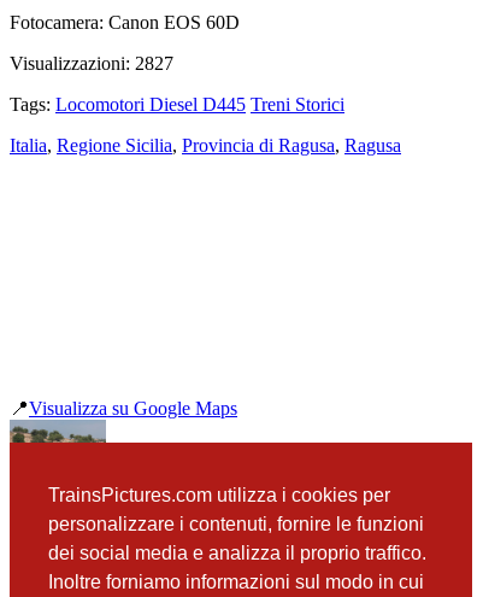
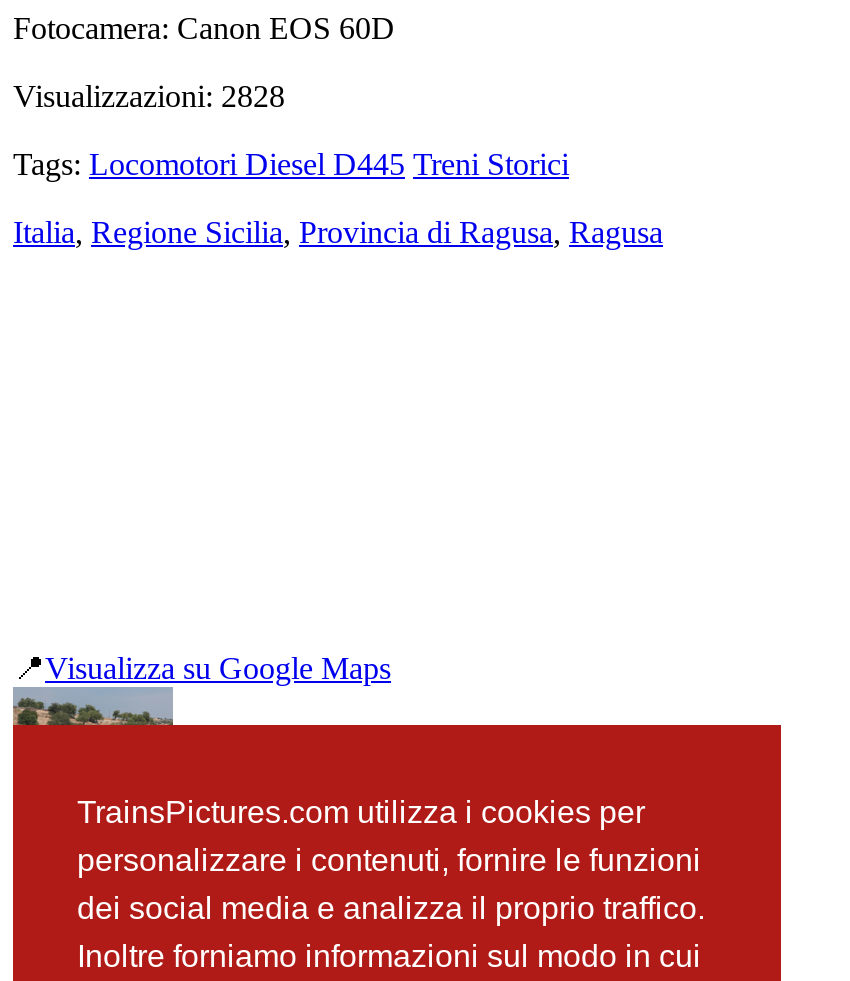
[10,53,173,73] Visualizzazioni: 2827 -> [13,79,285,113] Visualizzazioni: 2828

